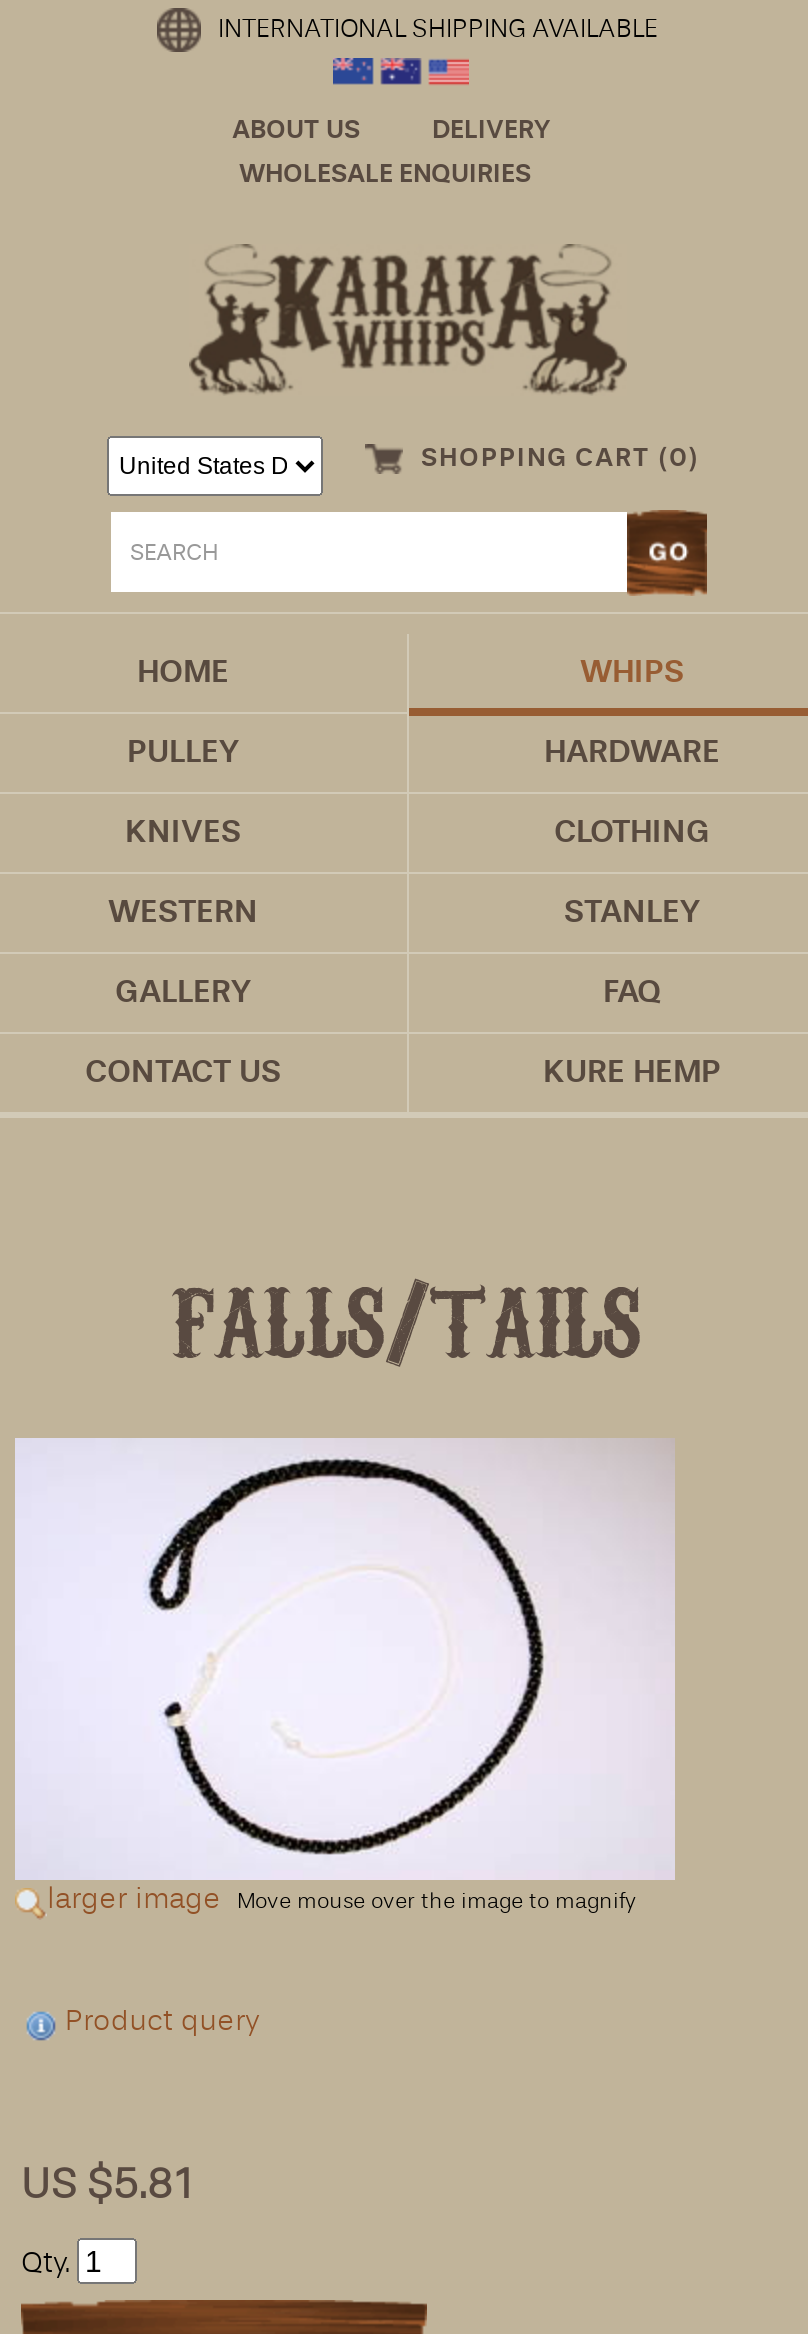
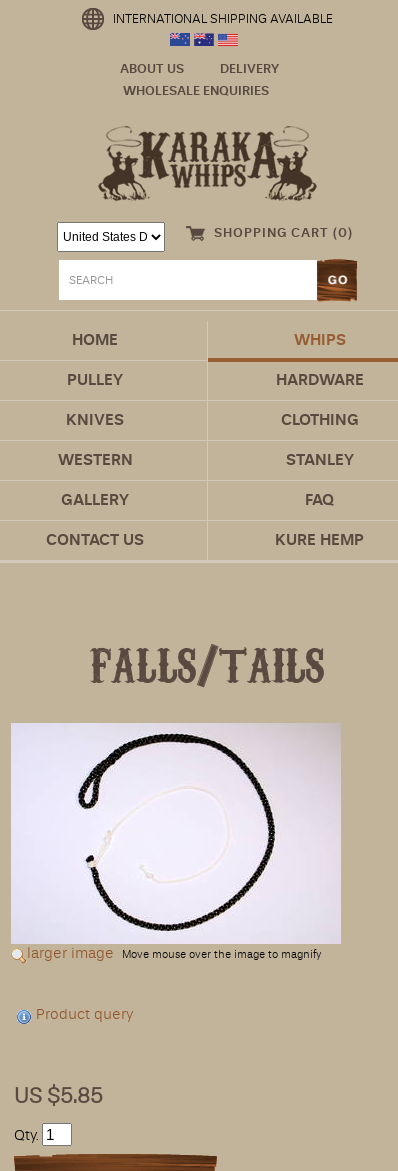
[21,2161,195,2211] US $5.81 -> [14,1084,103,1109] US $5.85

